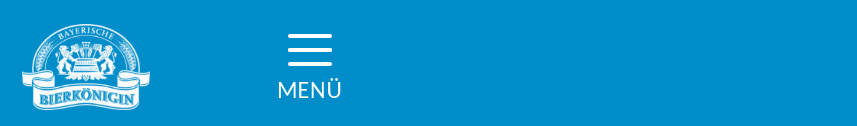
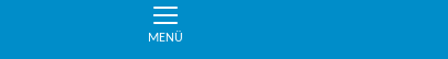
[20,22,152,112] [image] -> none

